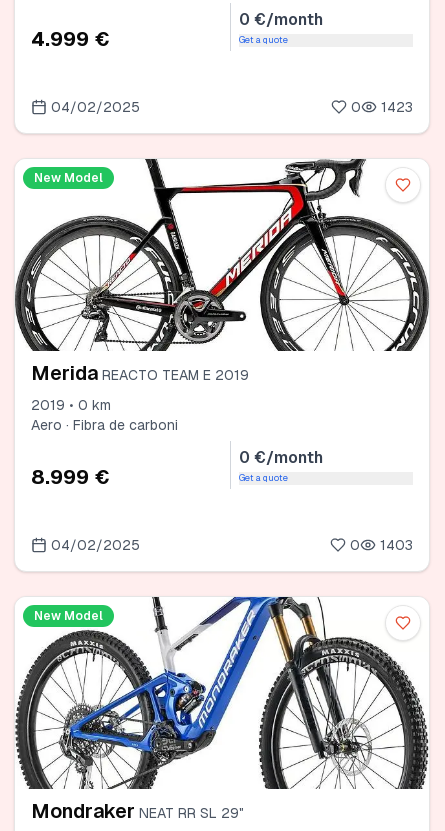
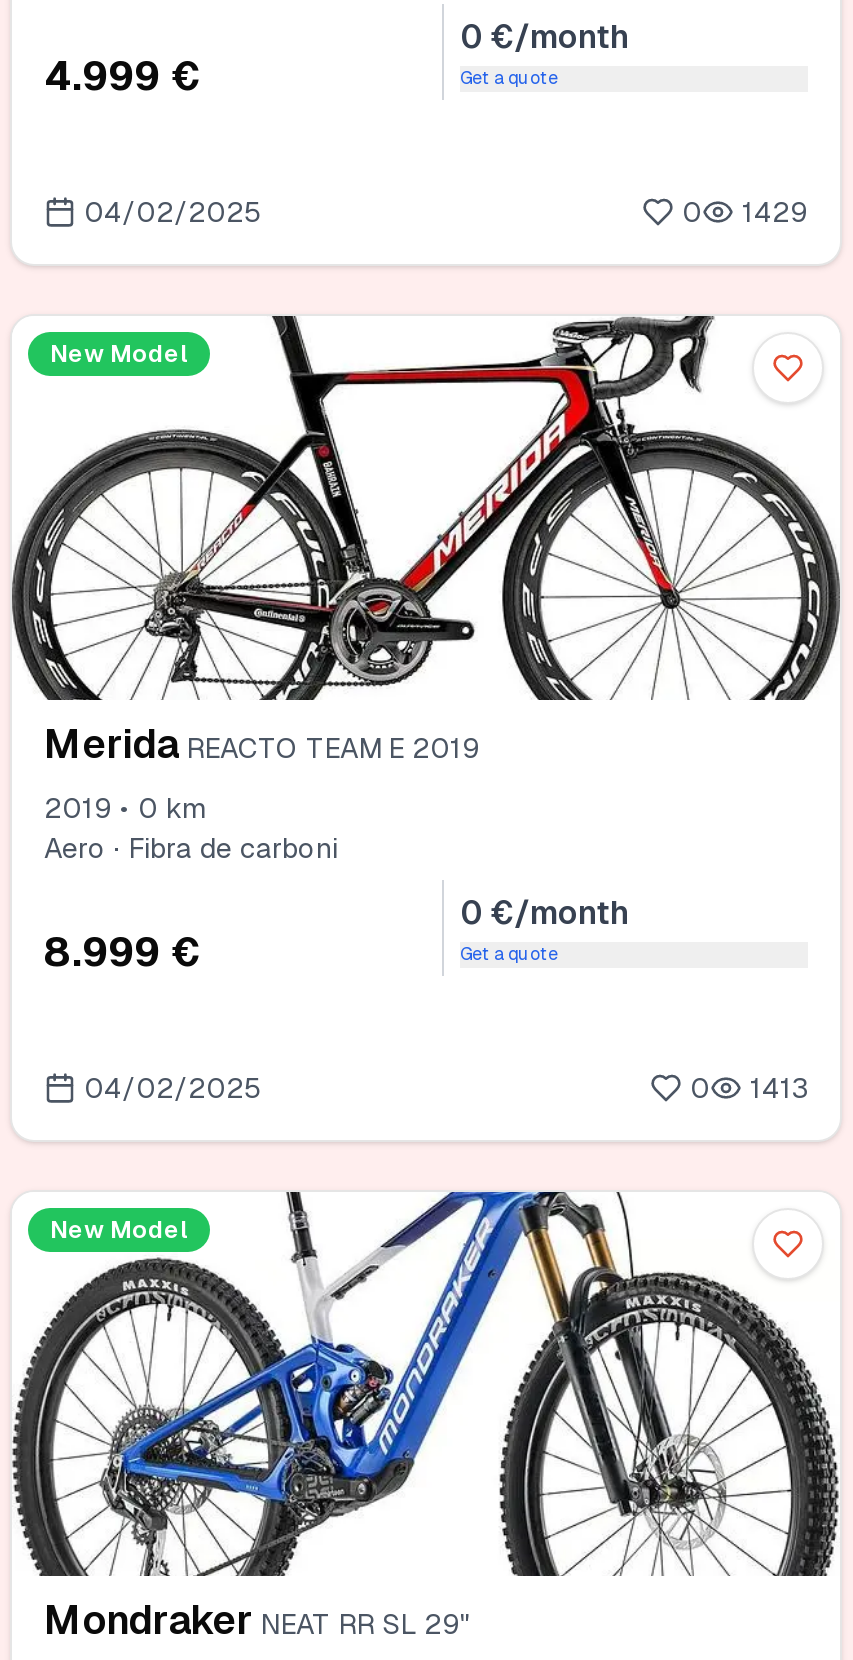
[381,99,413,115] 1423 -> [742,196,808,228] 1429
[380,537,413,553] 1403 -> [750,1072,808,1104] 1413

